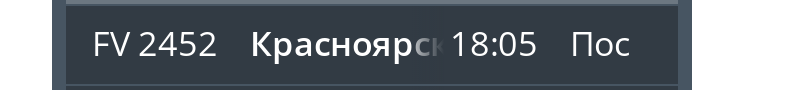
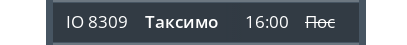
[92,20,538,66] FV 2452 | Красноярск 18:05 -> [66,10,289,33] IO 8309 | Таксимо | 16:00

